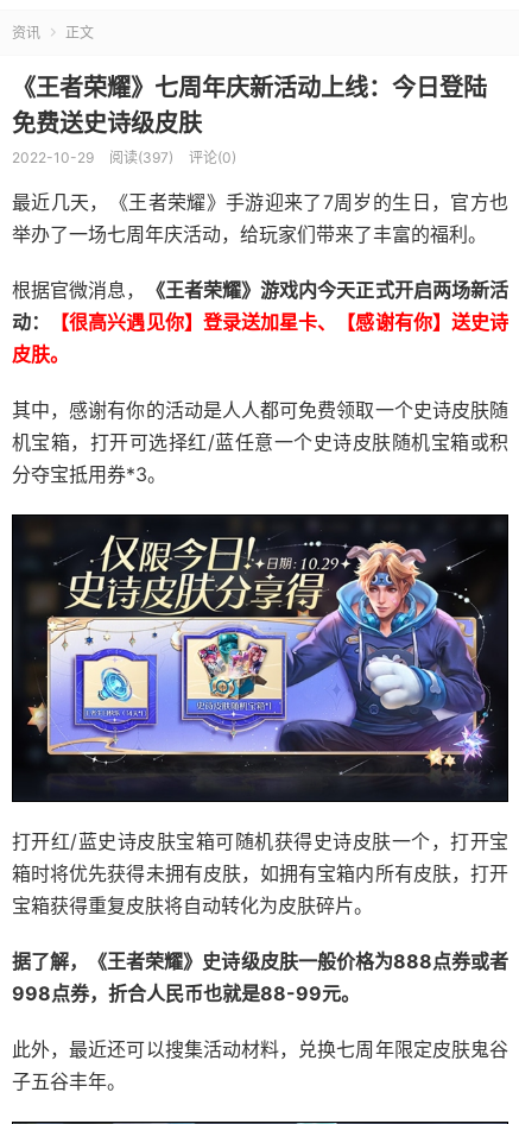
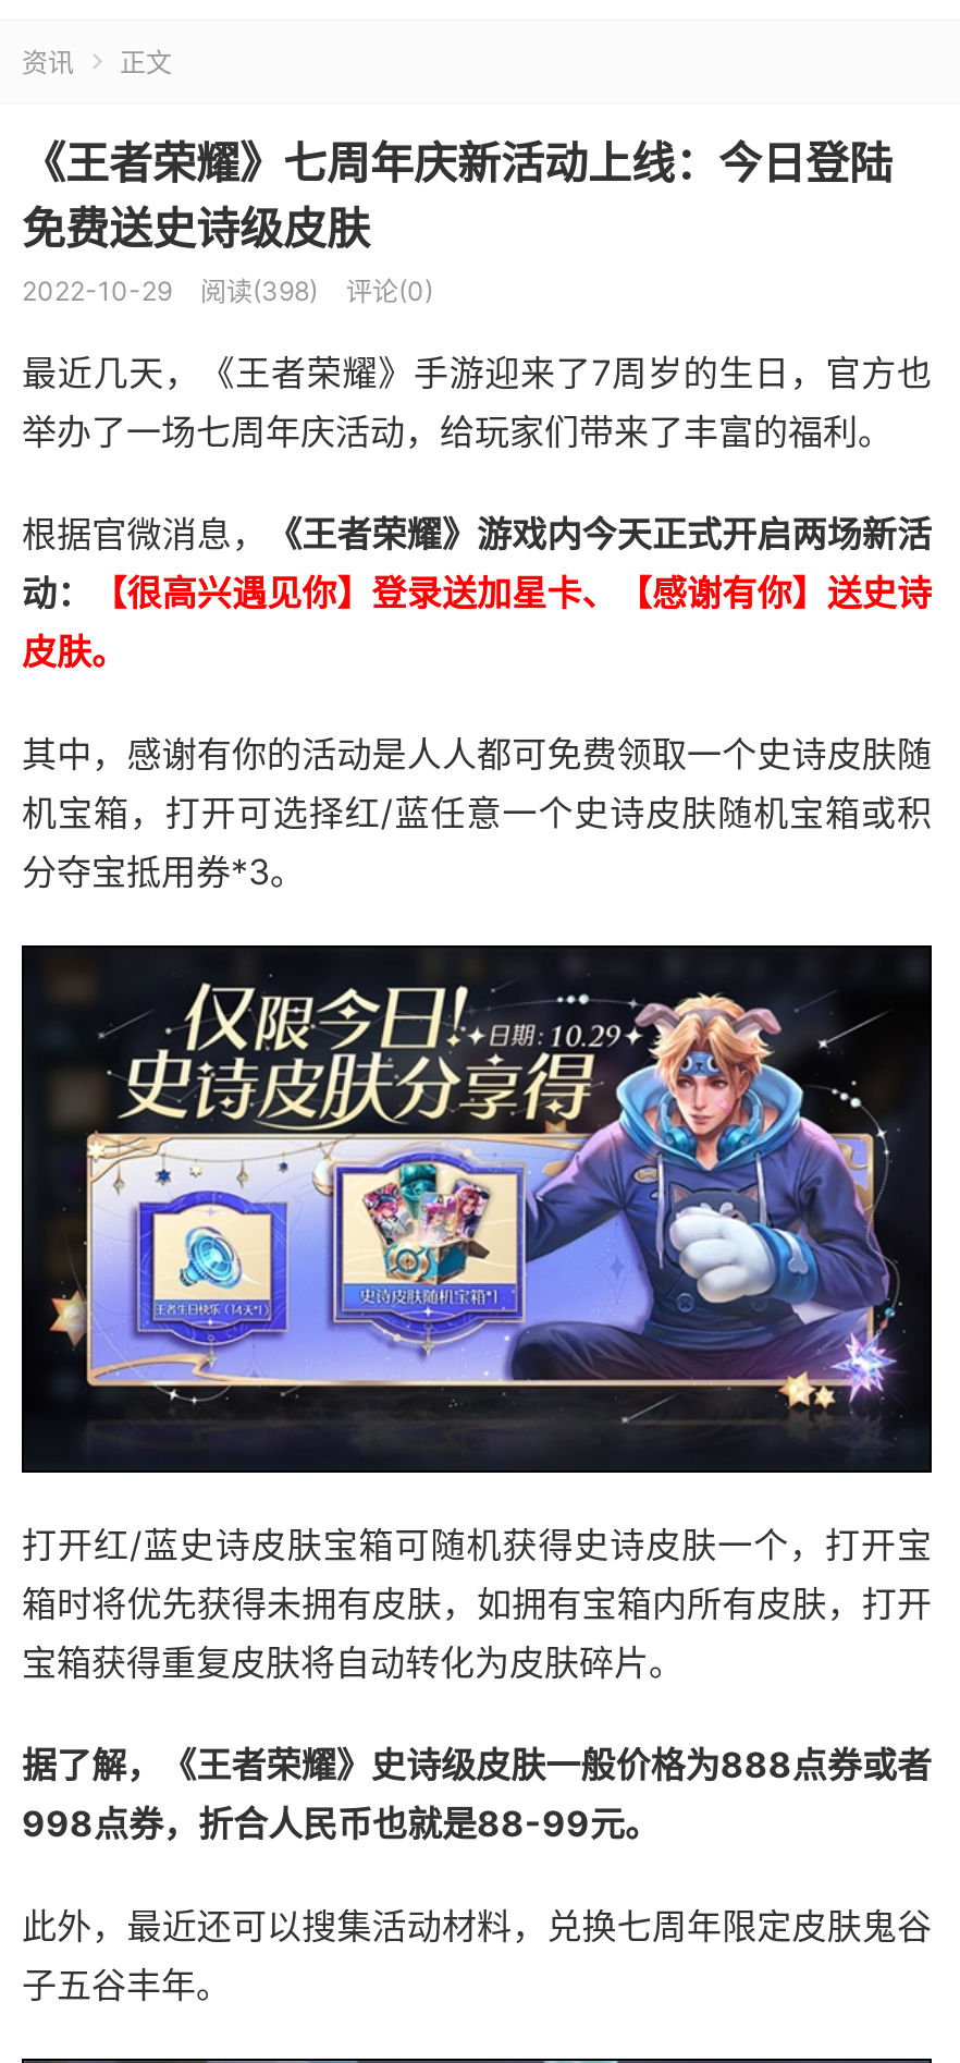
[12,149,236,166] 2022-10-29 阅读(397) 评论(0) -> [22,274,433,307] 2022-10-29 阅读(398) 评论(0)

